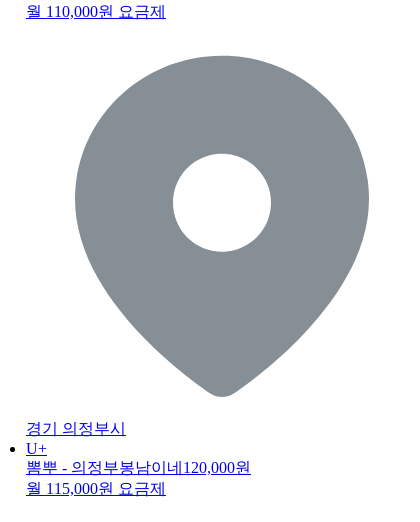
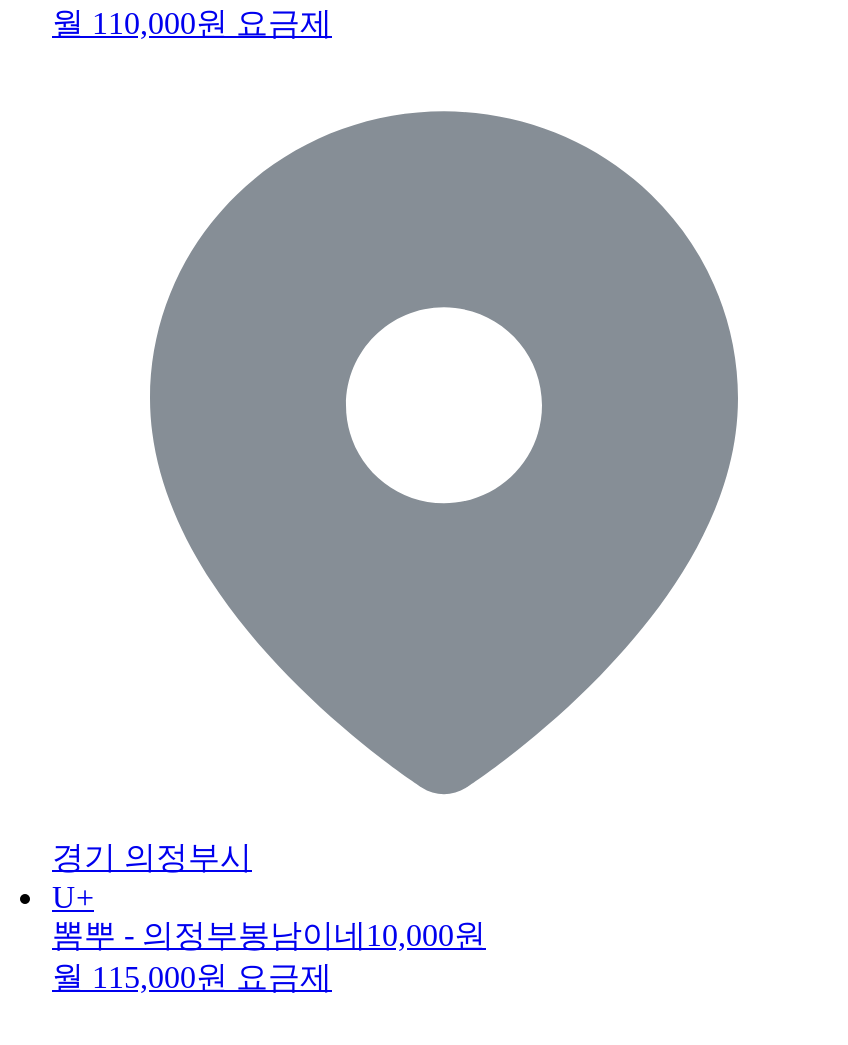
[26,458,251,475] 뽐뿌 - 의정부봉남이네 120,000원 -> [52,917,486,951] 뽐뿌 - 의정부봉남이네 10,000원

